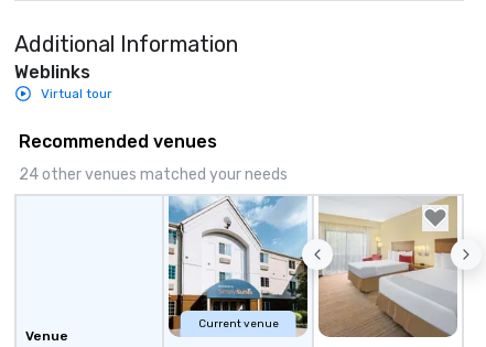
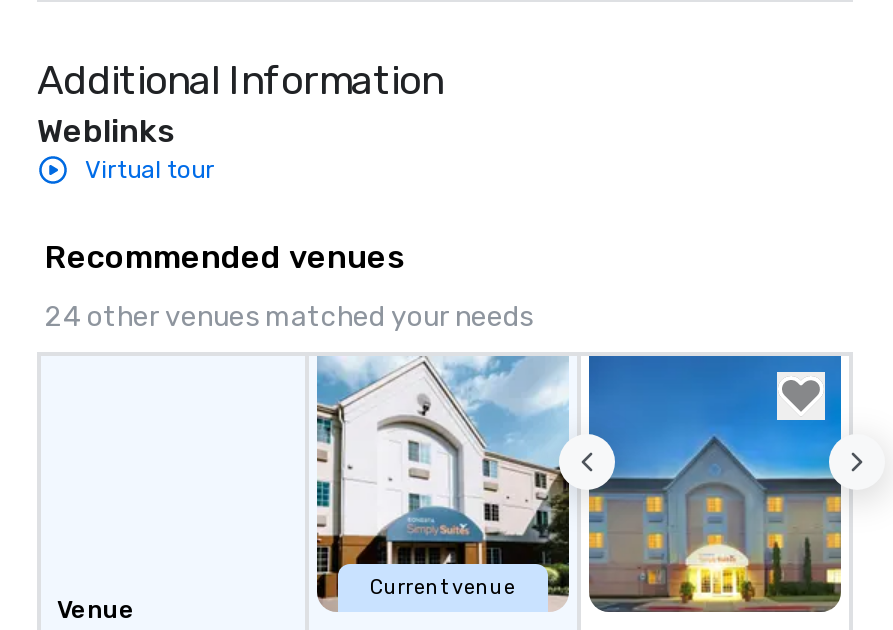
[317,195,458,337] [image] -> [587,354,843,612] [image]

